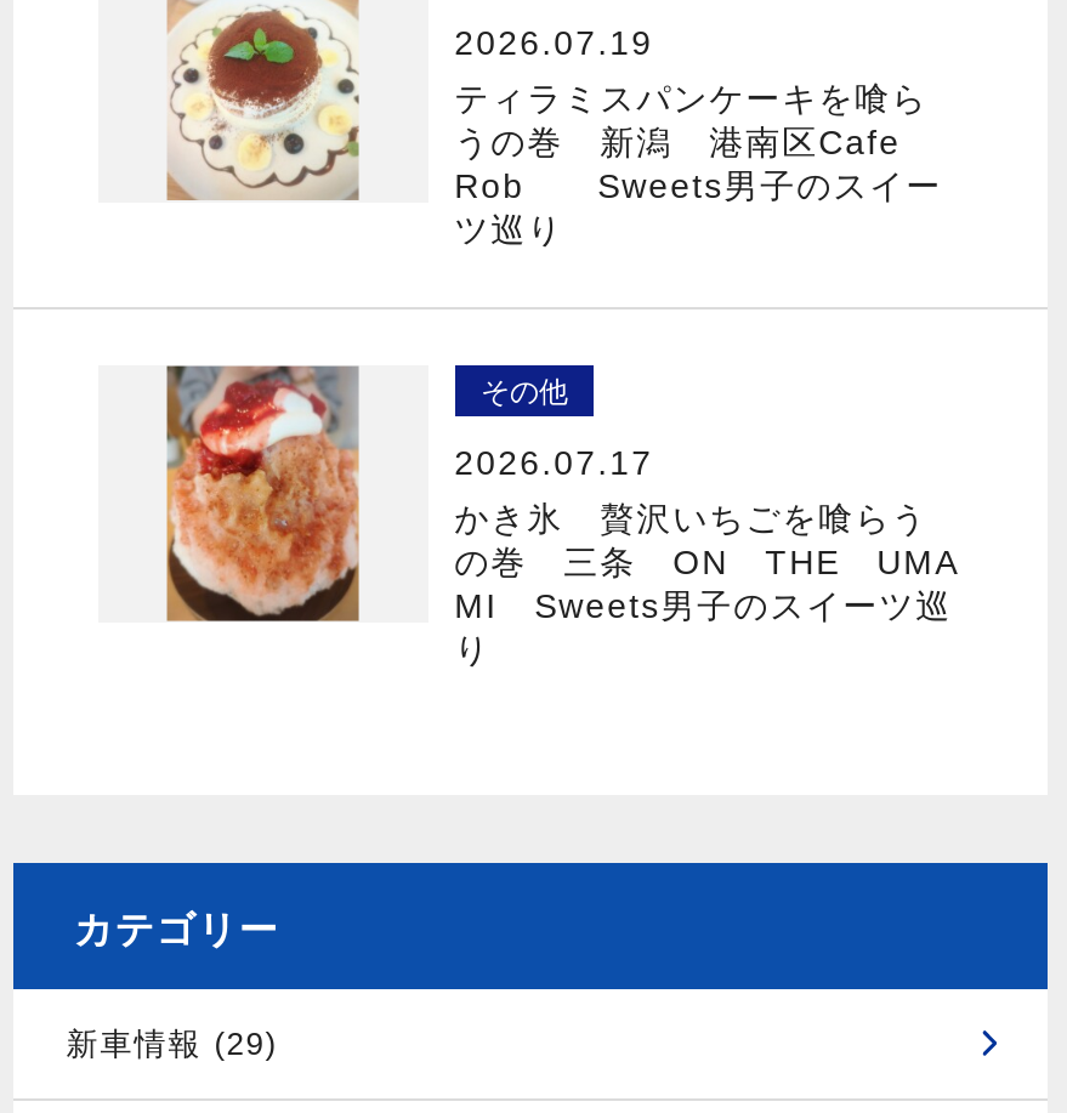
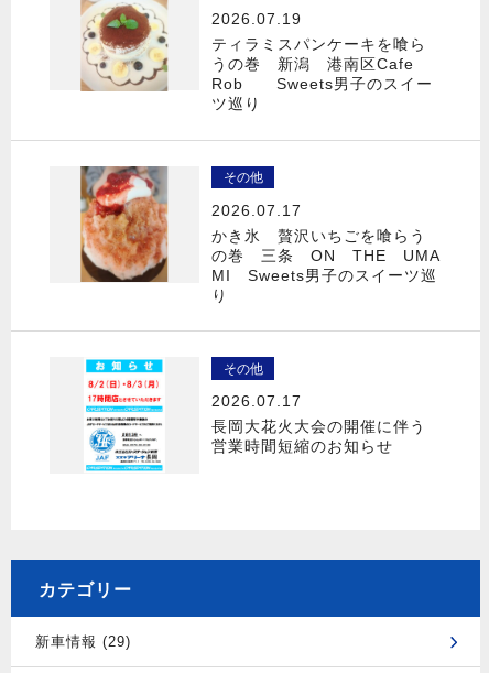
none -> [80,358,426,473] [image] | その他 | 2026.07.17 | 長岡大花火大会の開催に伴う | 営業時間短縮のお知らせ

